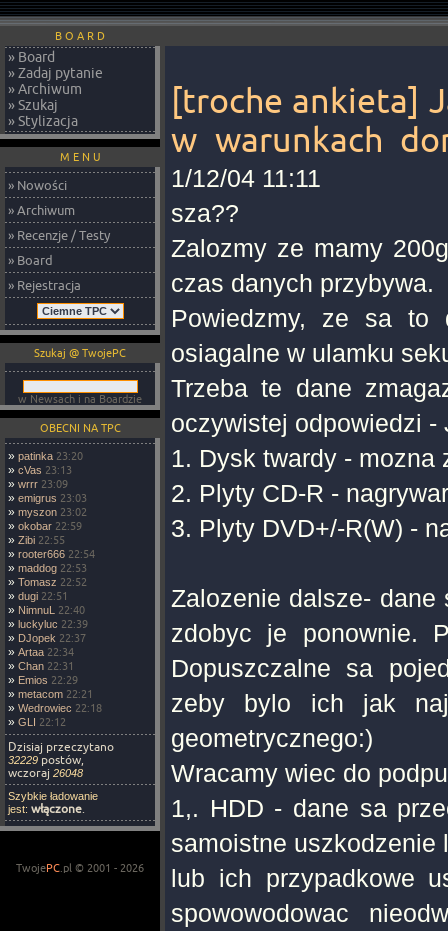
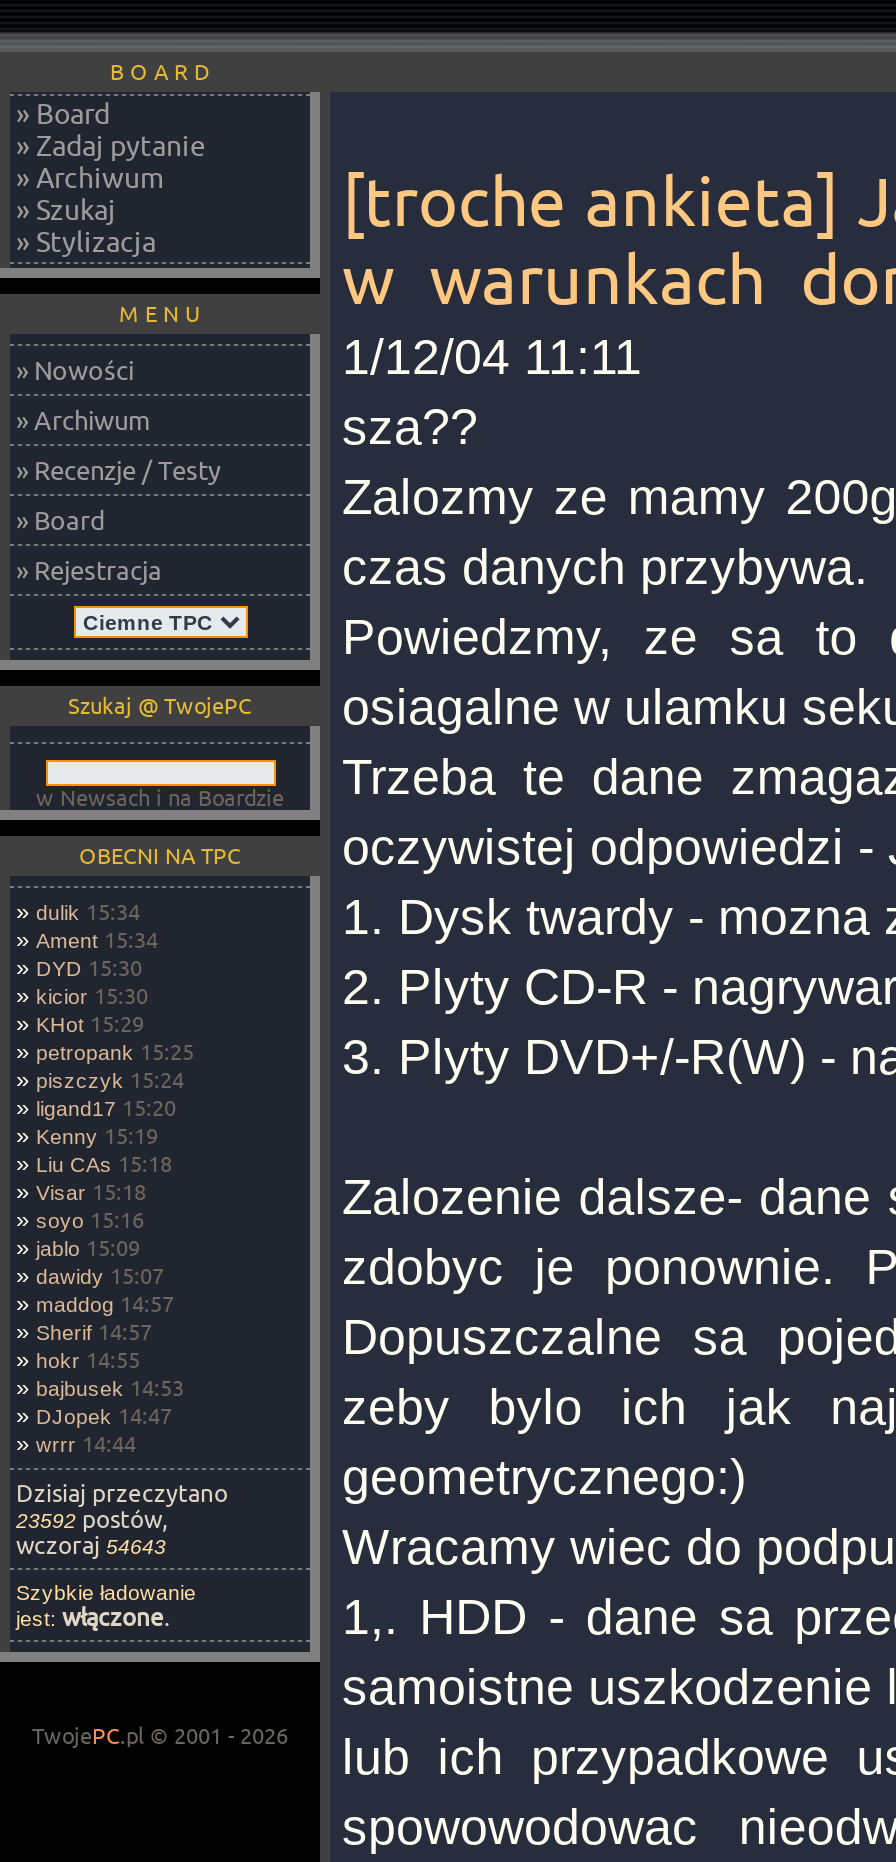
[5,449,102,729] » patinka 23:20 | » cVas 23:13 | » wrrr 23:09 | » emigrus 23:03 | » myszon 23:02 | » okobar 22:59 | » Zibi 22:55 | » rooter666 22:54 | » maddog 22:53 | » Tomasz 22:52 | » dugi 22:51 | » NimnuL 22:40 | » luckyluc 22:39 | » DJopek 22:37 | » Artaa 22:34 | » Chan 22:31 | » Emios 22:29 | » metacom 22:21 | » Wedrowiec 22:18 | » GLI 22:12 -> [10,898,194,1458] » dulik 15:34 | » Ament 15:34 | » DYD 15:30 | » kicior 15:30 | » KHot 15:29 | » petropank 15:25 | » piszczyk 15:24 | » ligand17 15:20 | » Kenny 15:19 | » Liu CAs 15:18 | » Visar 15:18 | » soyo 15:16 | » jablo 15:09 | » dawidy 15:07 | » maddog 14:57 | » Sherif 14:57 | » hokr 14:55 | » bajbusek 14:53 | » DJopek 14:47 | » wrrr 14:44
[8,753,84,766] 32229postów, -> [16,1506,168,1532] 23592postów,
[5,766,83,779] wczoraj 26048 -> [10,1532,166,1558] wczoraj 54643

